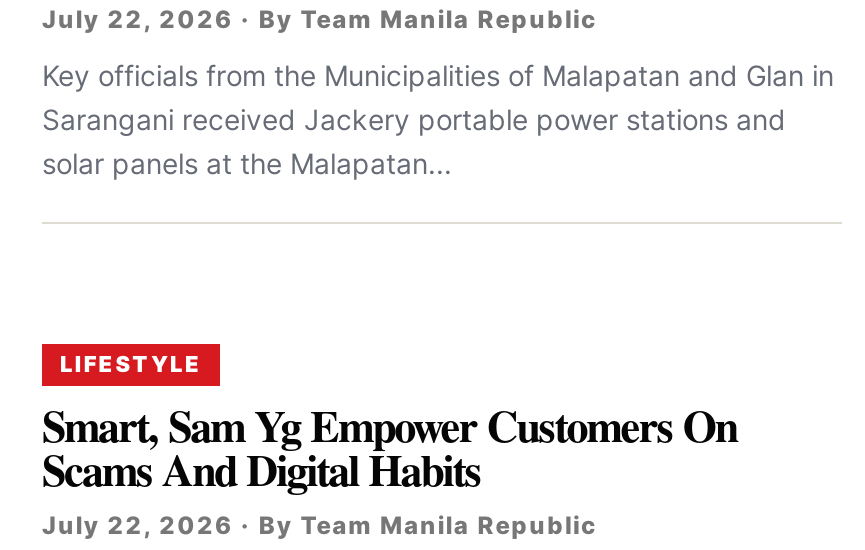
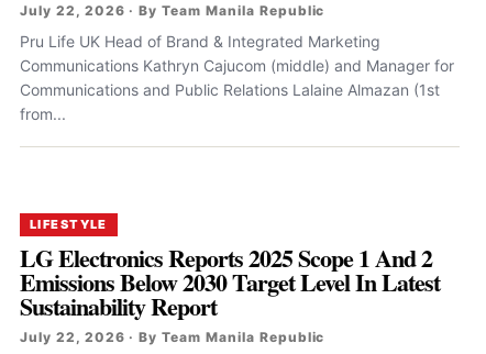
[42,59,834,181] Key officials from the Municipalities of Malapatan and Glan in | Sarangani received Jackery portable power stations and | solar panels at the Malapatan... -> [20,32,454,124] Pru Life UK Head of Brand & Integrated Marketing | Communications Kathryn Cajucom (middle) and Manager for | Communications and Public Relations Lalaine Almazan (1st | from...
[42,393,737,503] Smart, Sam Yg Empower Customers On | Scams And Digital Habits -> [20,240,440,325] LG Electronics Reports 2025 Scope 1 And 2 | Emissions Below 2030 Target Level In Latest | Sustainability Report

